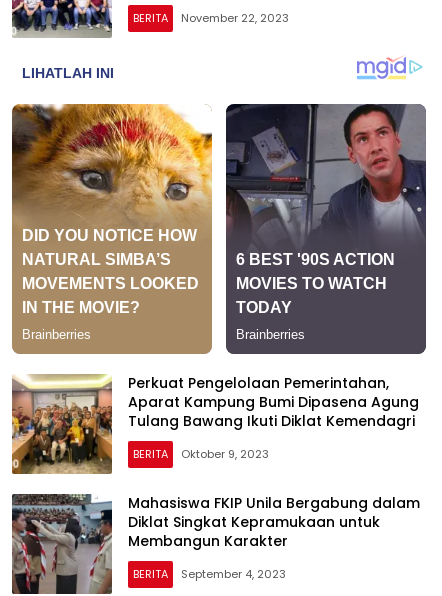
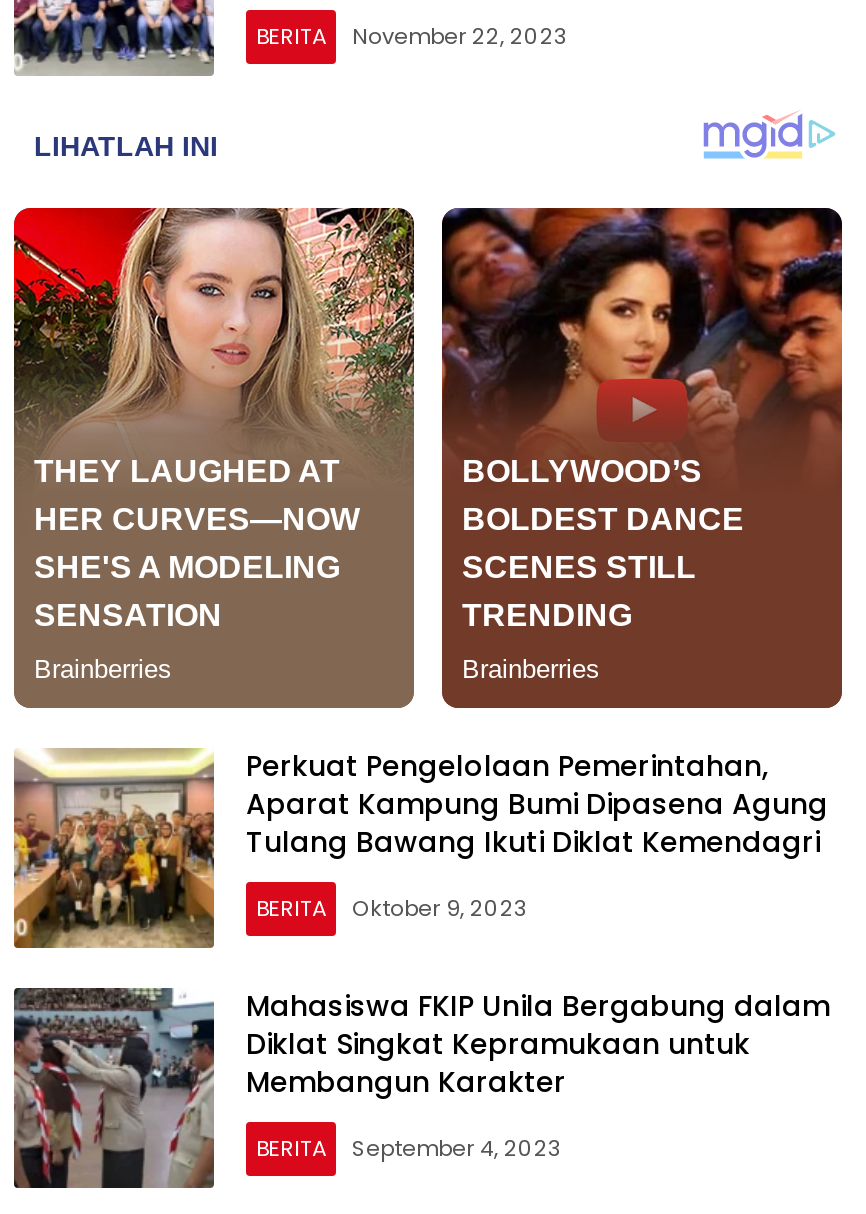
[11,103,213,352] [image] -> [12,206,416,706] [image]
[225,103,427,354] [image] -> [440,206,844,706] [image]

